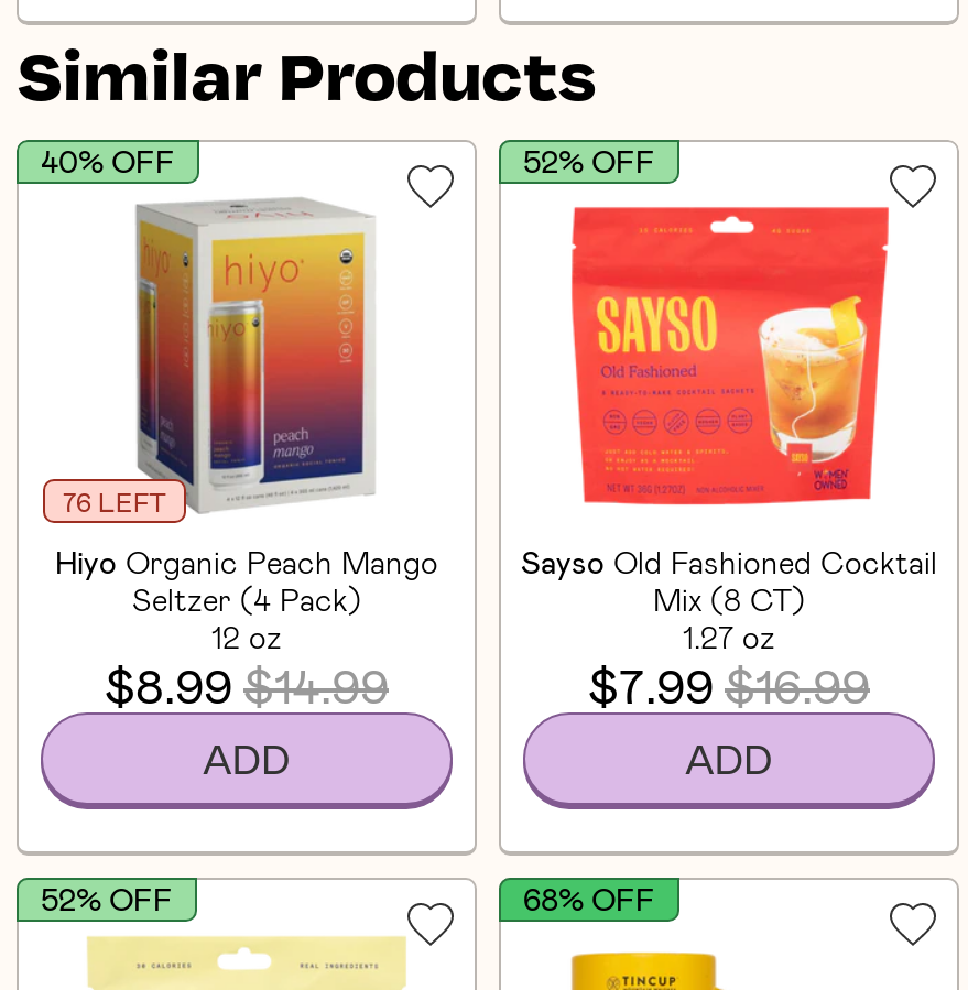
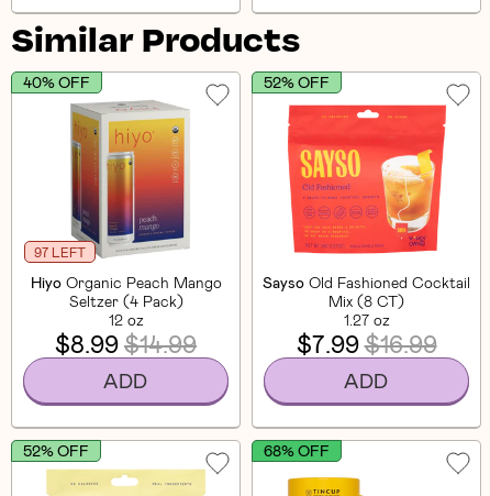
[63,485,166,515] 76 LEFT -> [34,244,86,259] 97 LEFT

